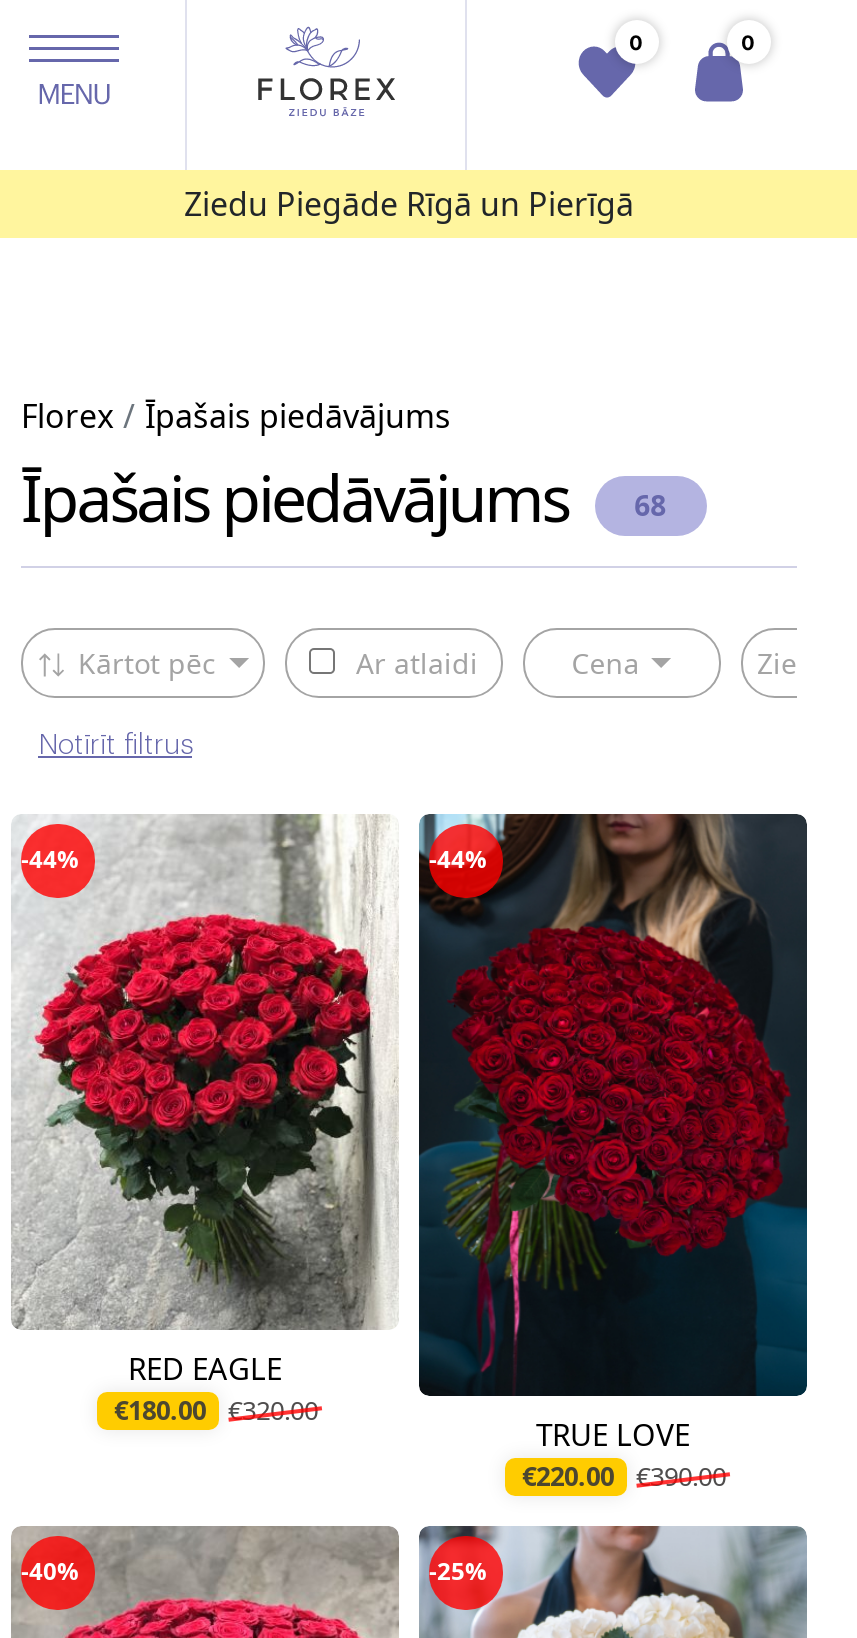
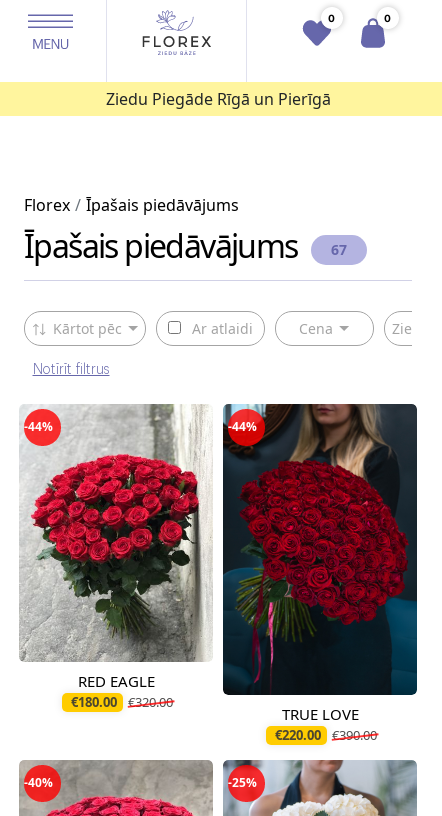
[21,454,666,540] Īpašais piedāvājums 68 -> [24,224,347,267] Īpašais piedāvājums 67

